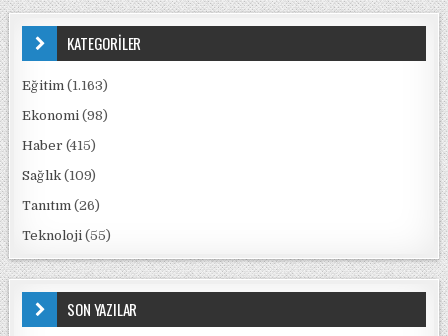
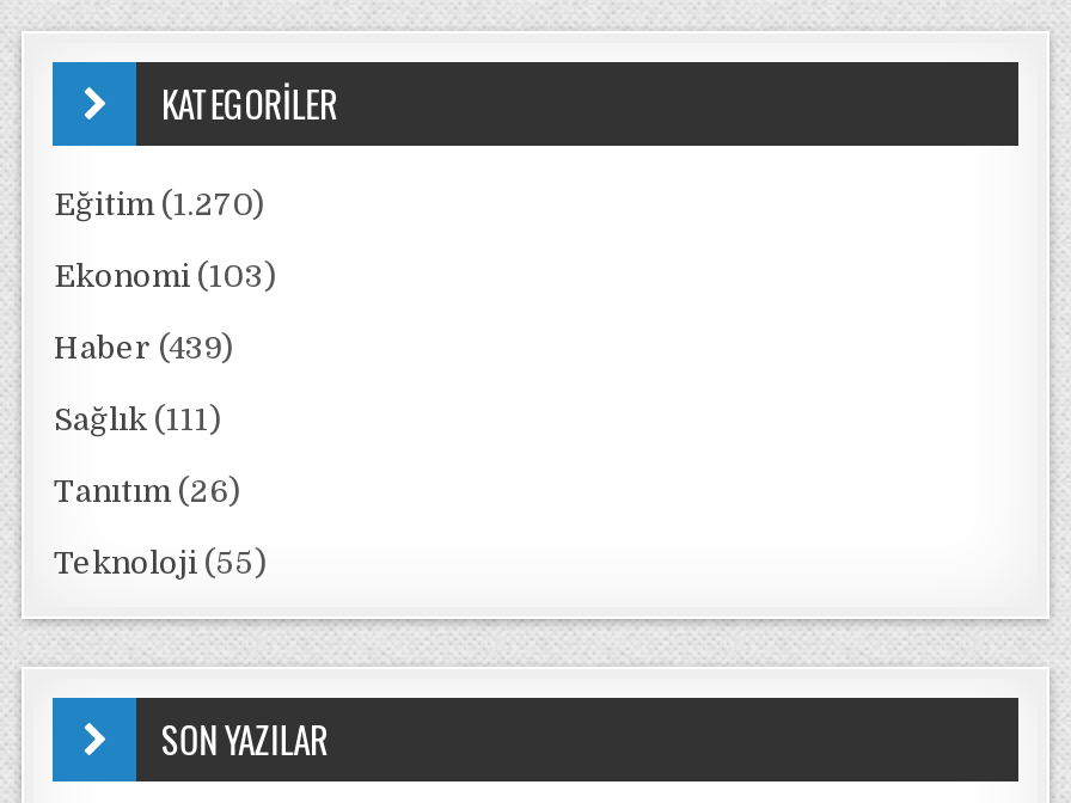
[22,78,108,93] Eğitim (1.163) -> [54,186,264,222] Eğitim (1.270)
[22,108,108,123] Ekonomi (98) -> [54,258,276,294] Ekonomi (103)
[22,138,96,153] Haber (415) -> [54,330,233,366] Haber (439)
[22,168,96,183] Sağlık (109) -> [54,401,221,437] Sağlık (111)

